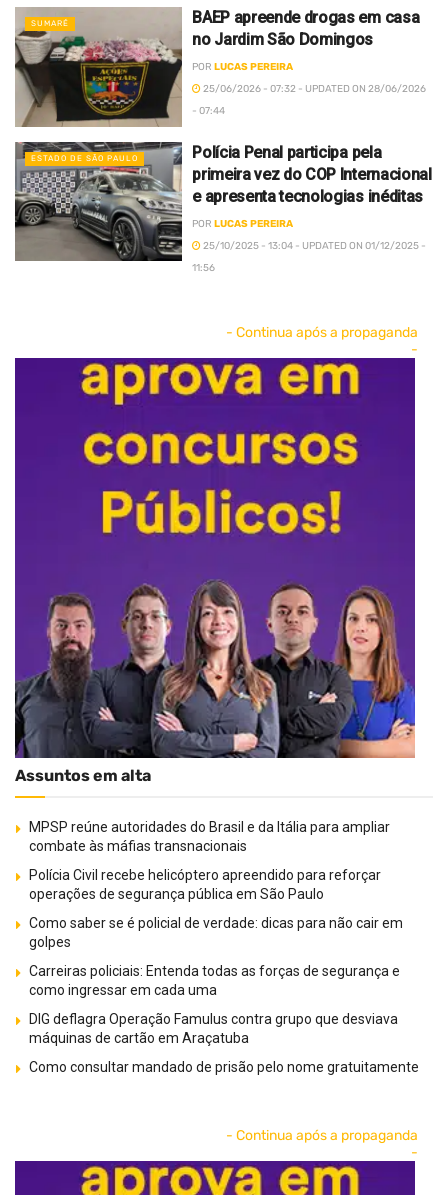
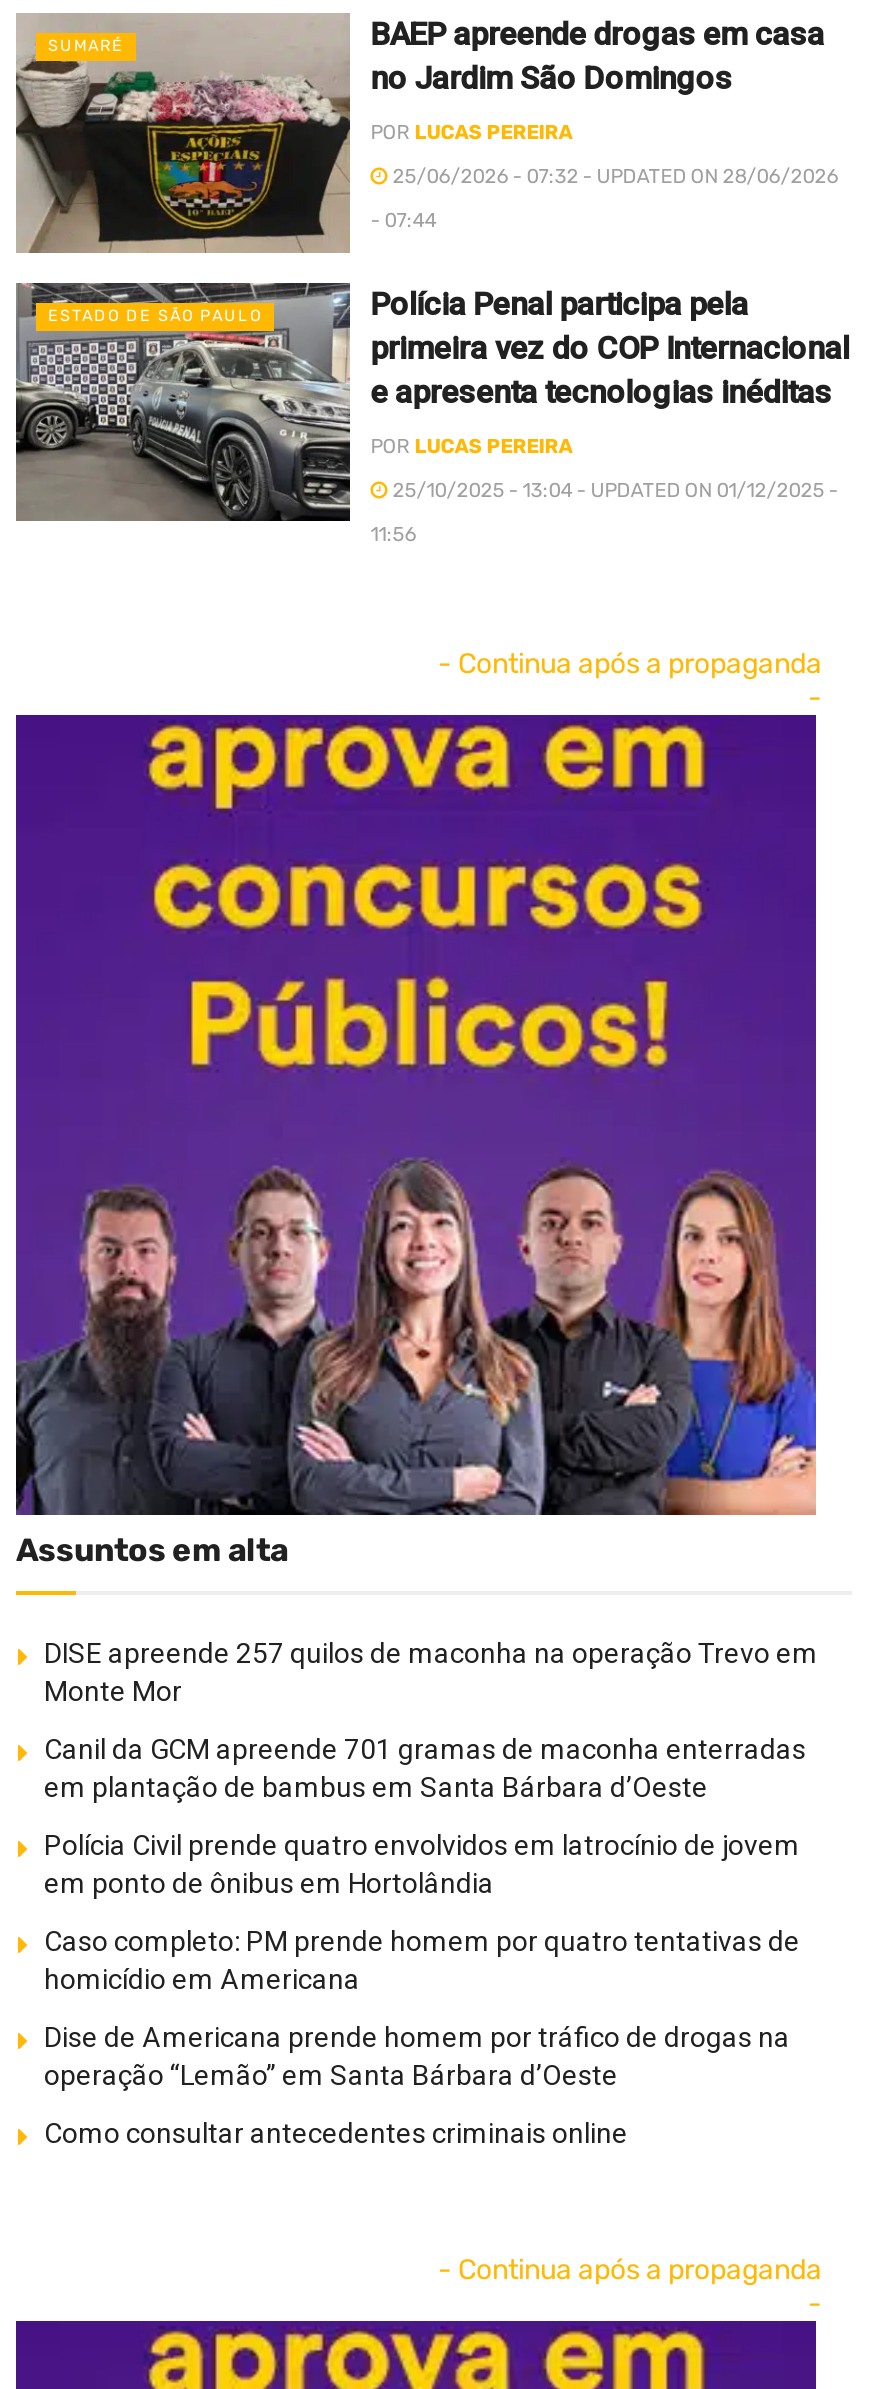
[29,818,390,853] MPSP reúne autoridades do Brasil e da Itália para ampliar | combate às máfias transnacionais -> [44,1636,818,1706] DISE apreende 257 quilos de maconha na operação Trevo em | Monte Mor
[29,866,381,901] Polícia Civil recebe helicóptero apreendido para reforçar | operações de segurança pública em São Paulo -> [44,1732,806,1802] Canil da GCM apreende 701 gramas de maconha enterradas | em plantação de bambus em Santa Bárbara d’Oeste
[29,914,403,949] Como saber se é policial de verdade: dicas para não cair em | golpes -> [44,1828,800,1898] Polícia Civil prende quatro envolvidos em latrocínio de jovem | em ponto de ônibus em Hortolândia
[29,962,400,997] Carreiras policiais: Entenda todas as forças de segurança e | como ingressar em cada uma -> [44,1924,800,1994] Caso completo: PM prende homem por quatro tentativas de | homicídio em Americana
[29,1010,398,1045] DIG deflagra Operação Famulus contra grupo que desviava | máquinas de cartão em Araçatuba -> [44,2020,790,2090] Dise de Americana prende homem por tráfico de drogas na | operação “Lemão” em Santa Bárbara d’Oeste
[29,1058,419,1074] Como consultar mandado de prisão pelo nome gratuitamente -> [44,2116,628,2148] Como consultar antecedentes criminais online

